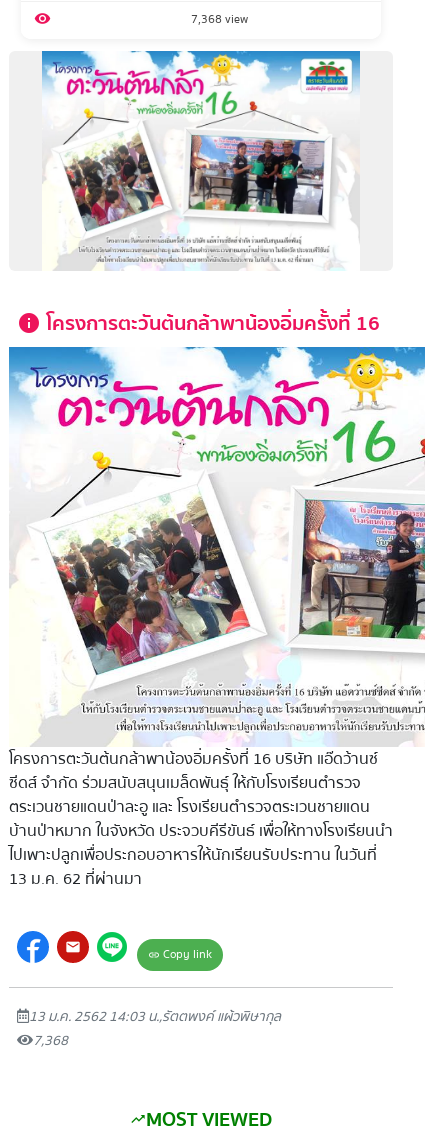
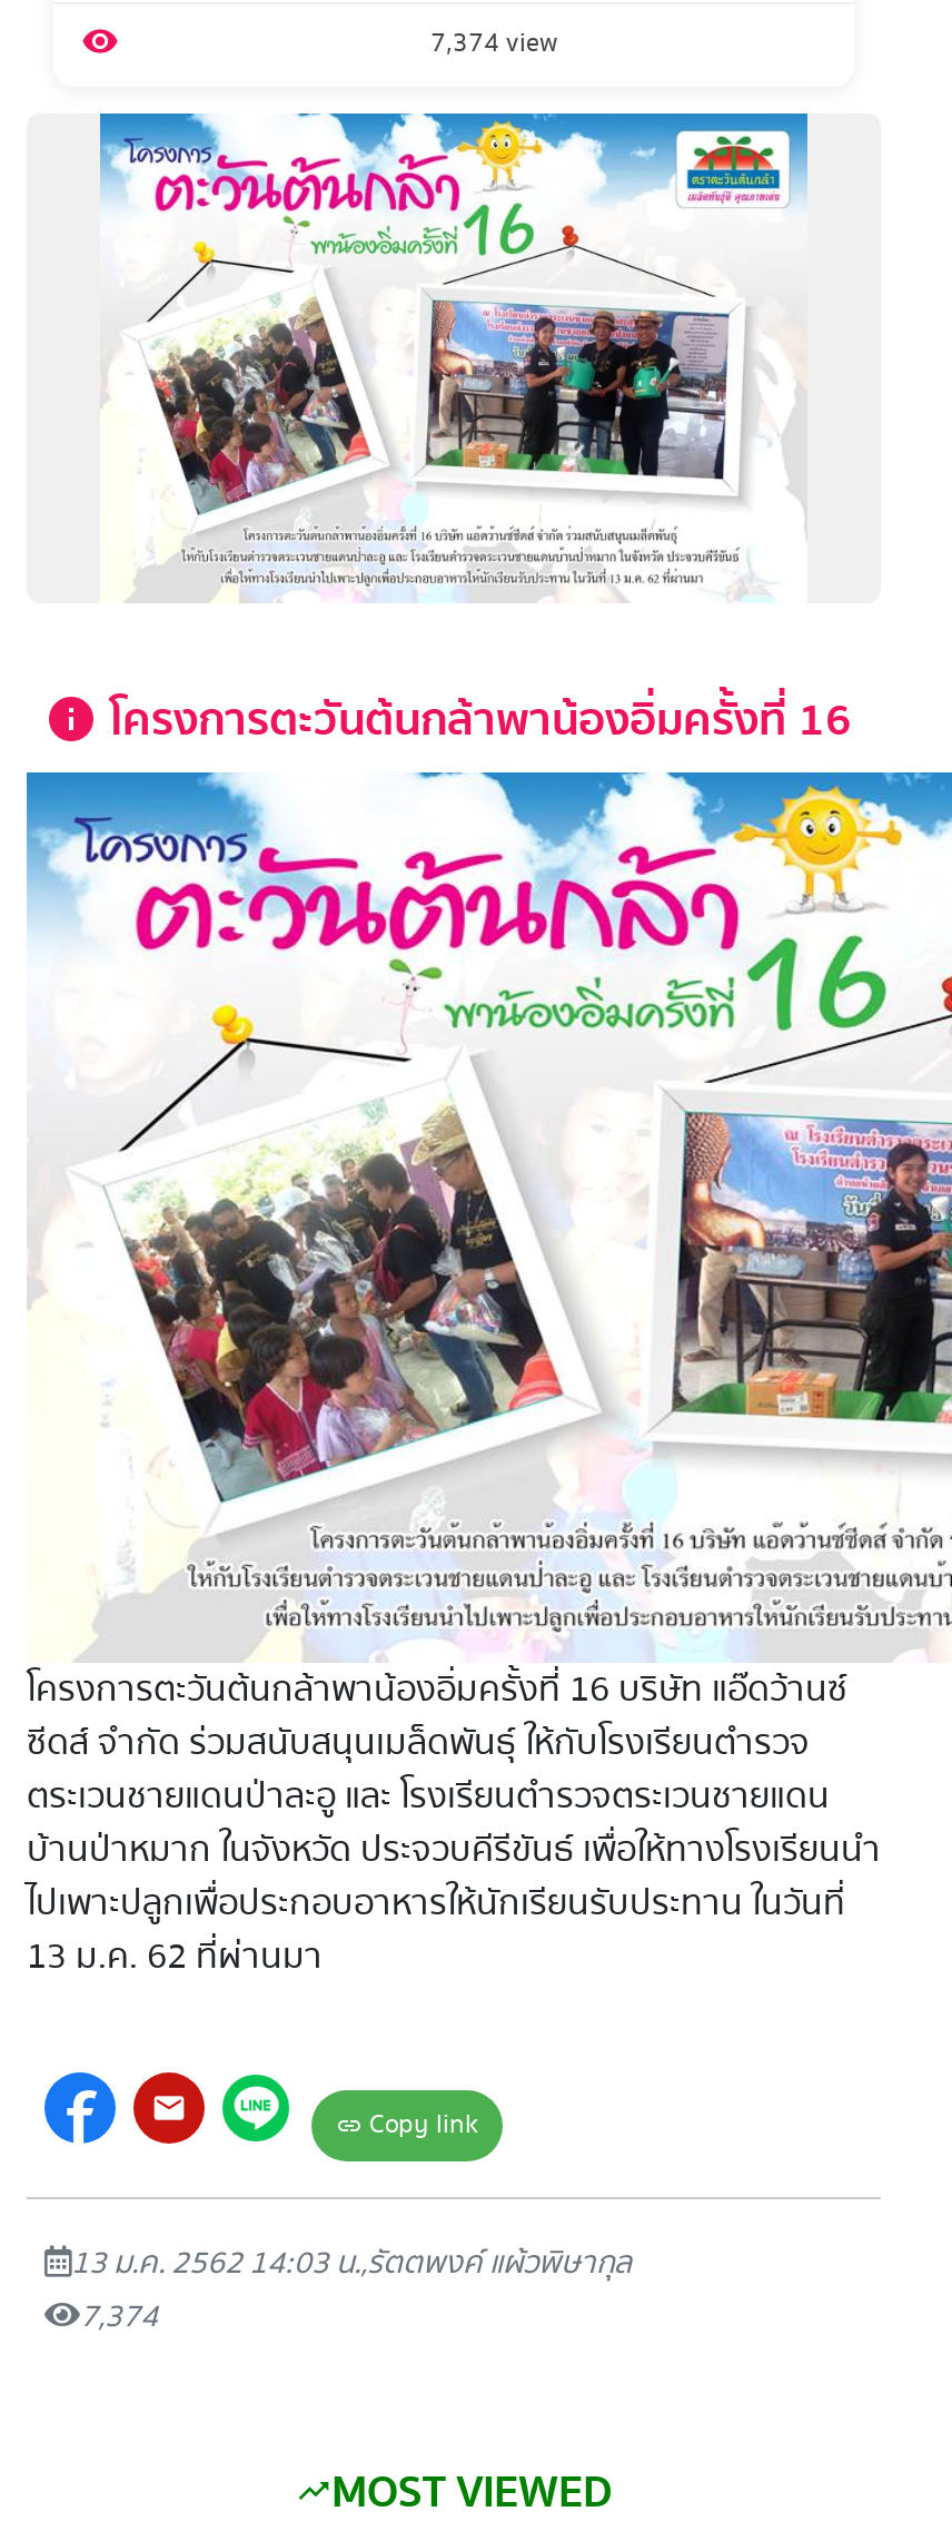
[190,10,247,29] 7,368 view -> [430,22,557,65] 7,374 view
[33,1030,68,1052] 7,368 -> [80,2293,158,2342] 7,374

